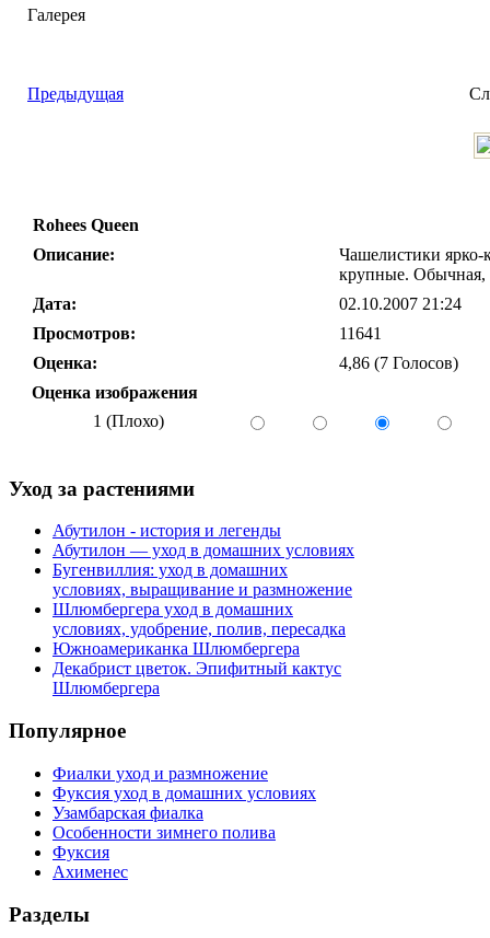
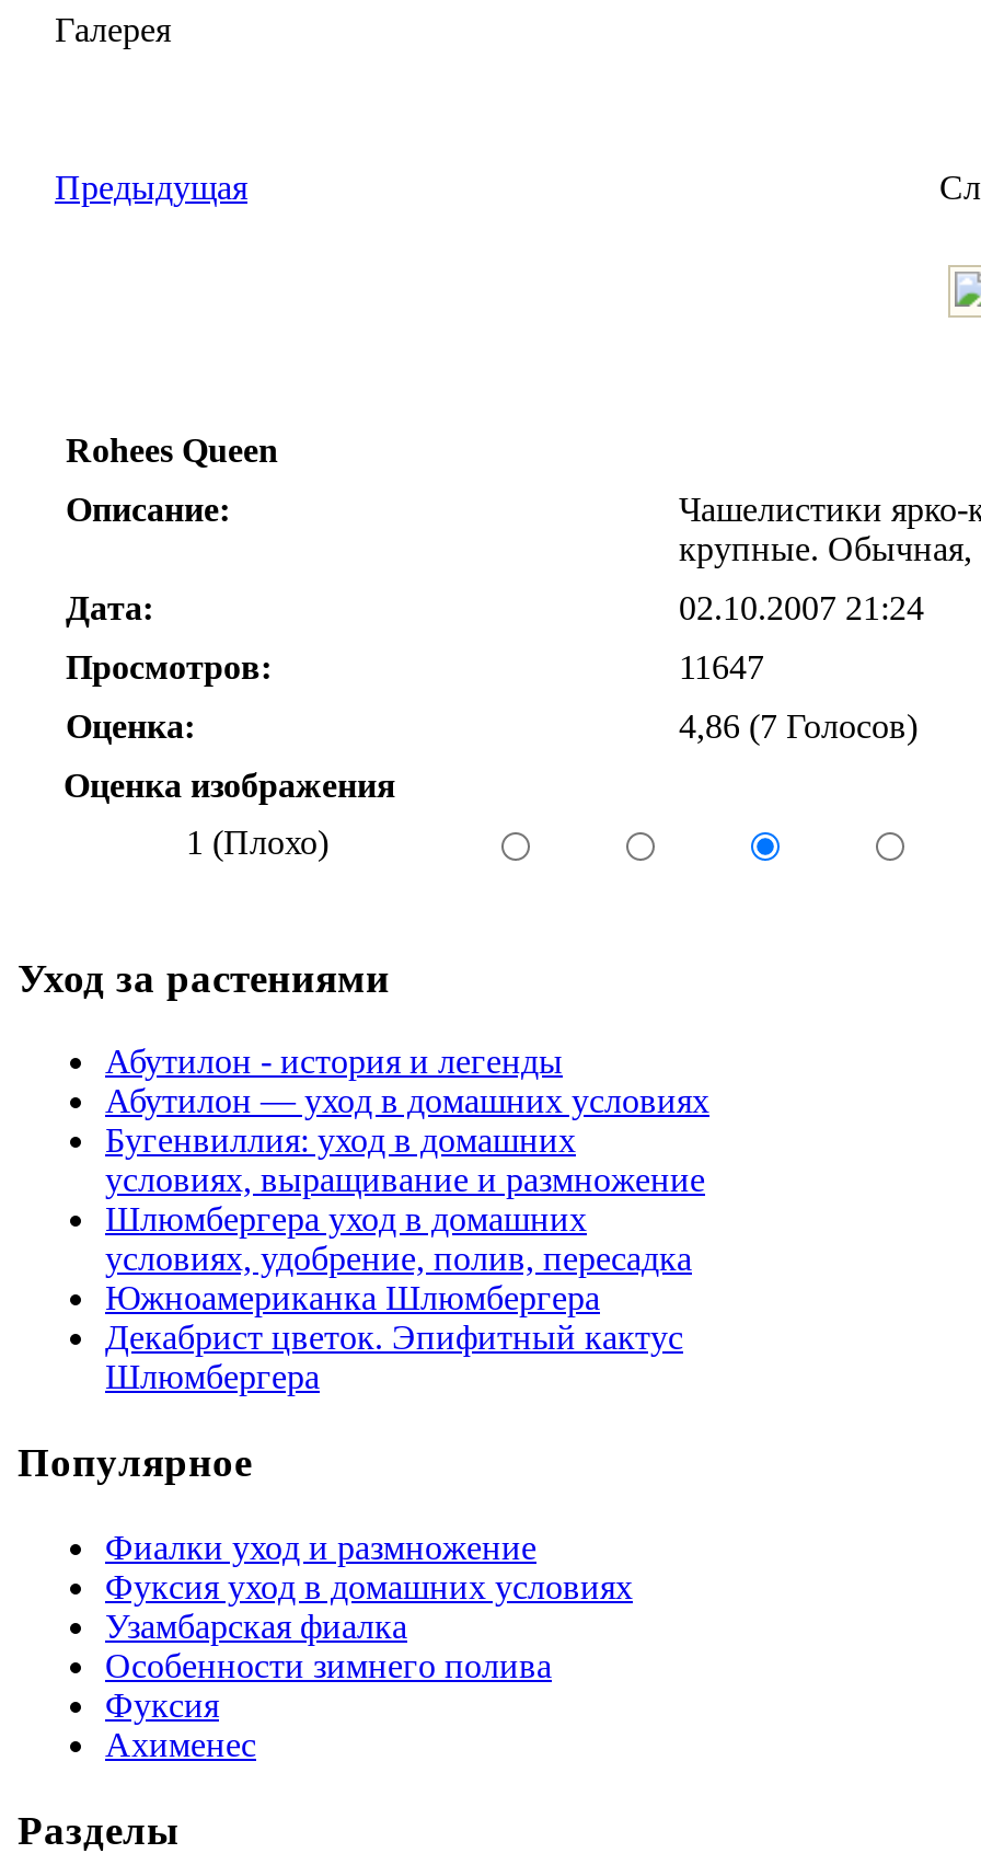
[339,324,382,343] 11641 -> [679,648,764,686] 11647

